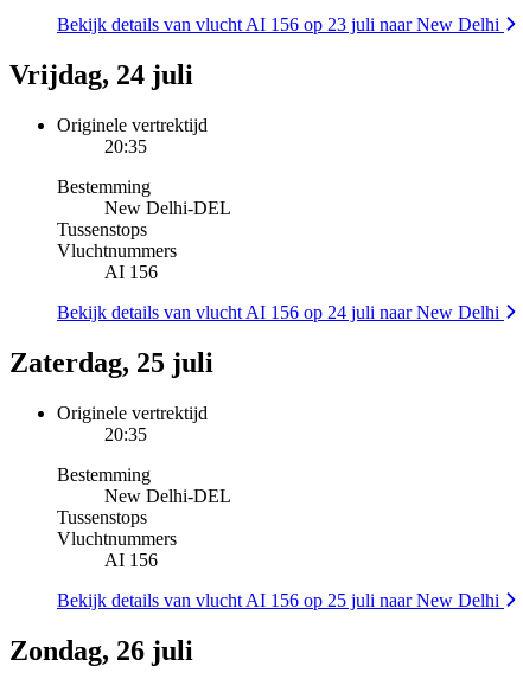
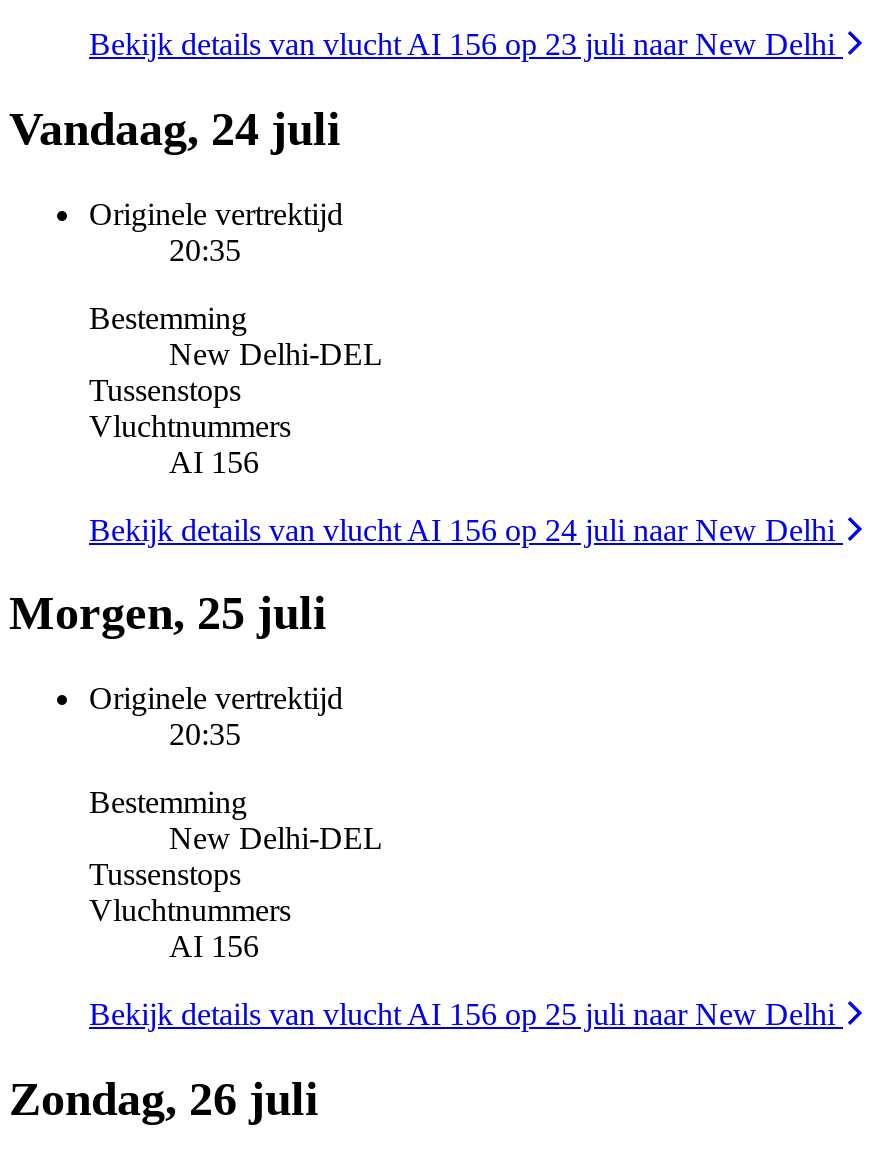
[9,59,193,90] Vrijdag, 24 juli -> [9,102,341,154] Vandaag, 24 juli
[9,347,213,378] Zaterdag, 25 juli -> [9,588,327,640] Morgen, 25 juli

